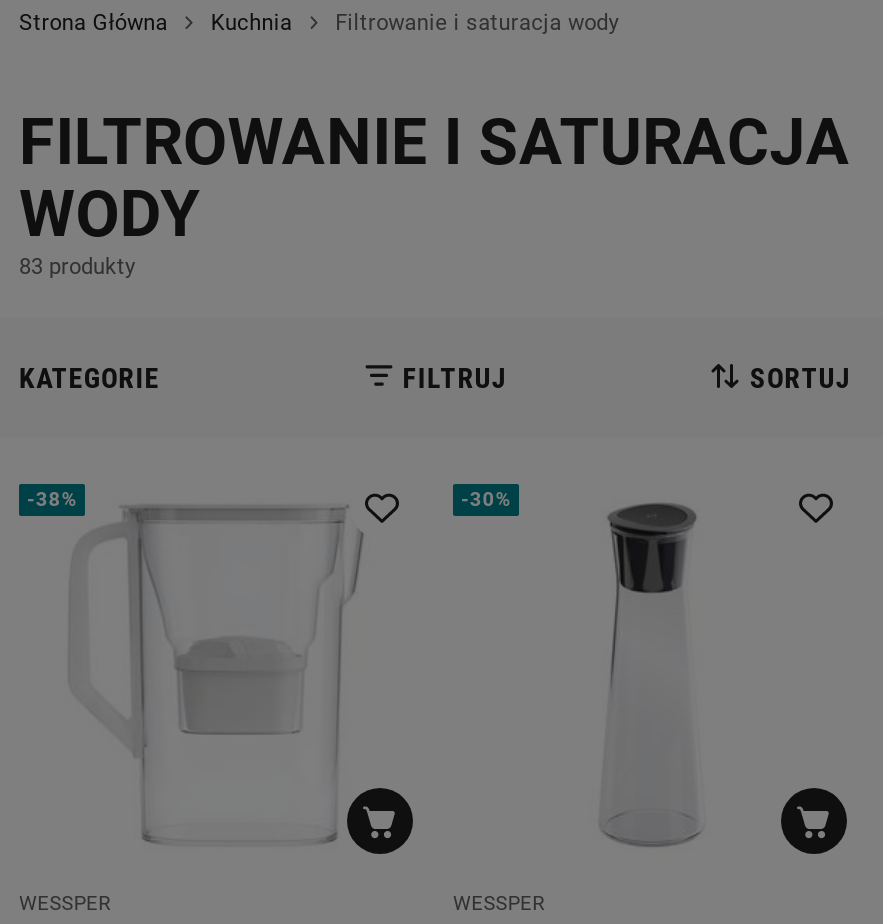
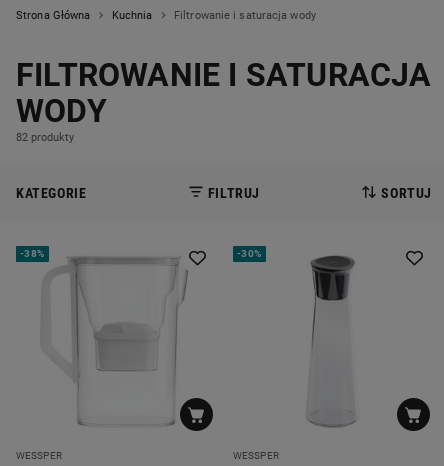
[19,254,135,280] 83 produkty -> [16,131,74,144] 82 produkty

